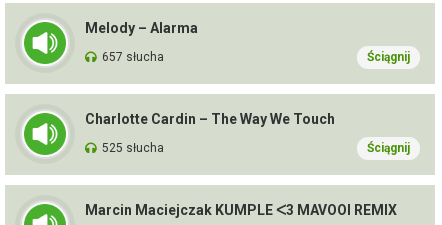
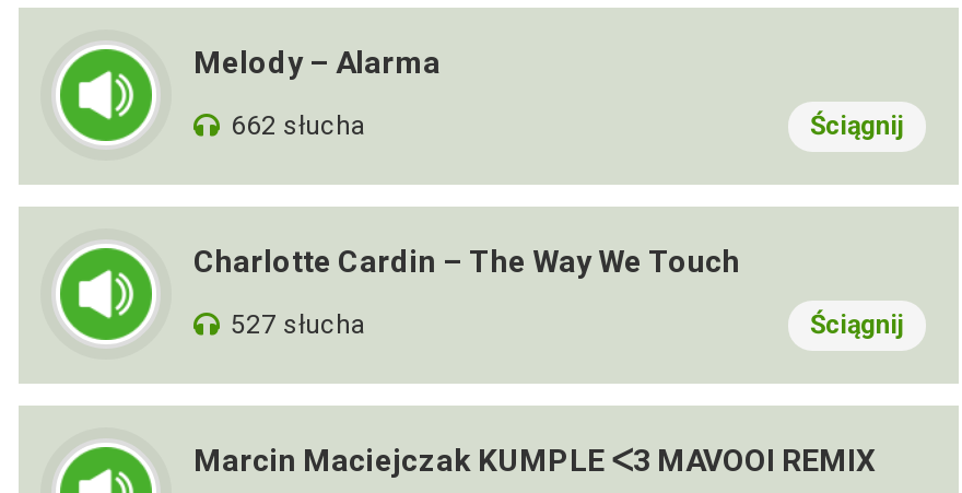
[102,50,164,64] 657 słucha -> [231,110,366,141] 662 słucha
[102,141,164,155] 525 słucha -> [231,309,366,340] 527 słucha

